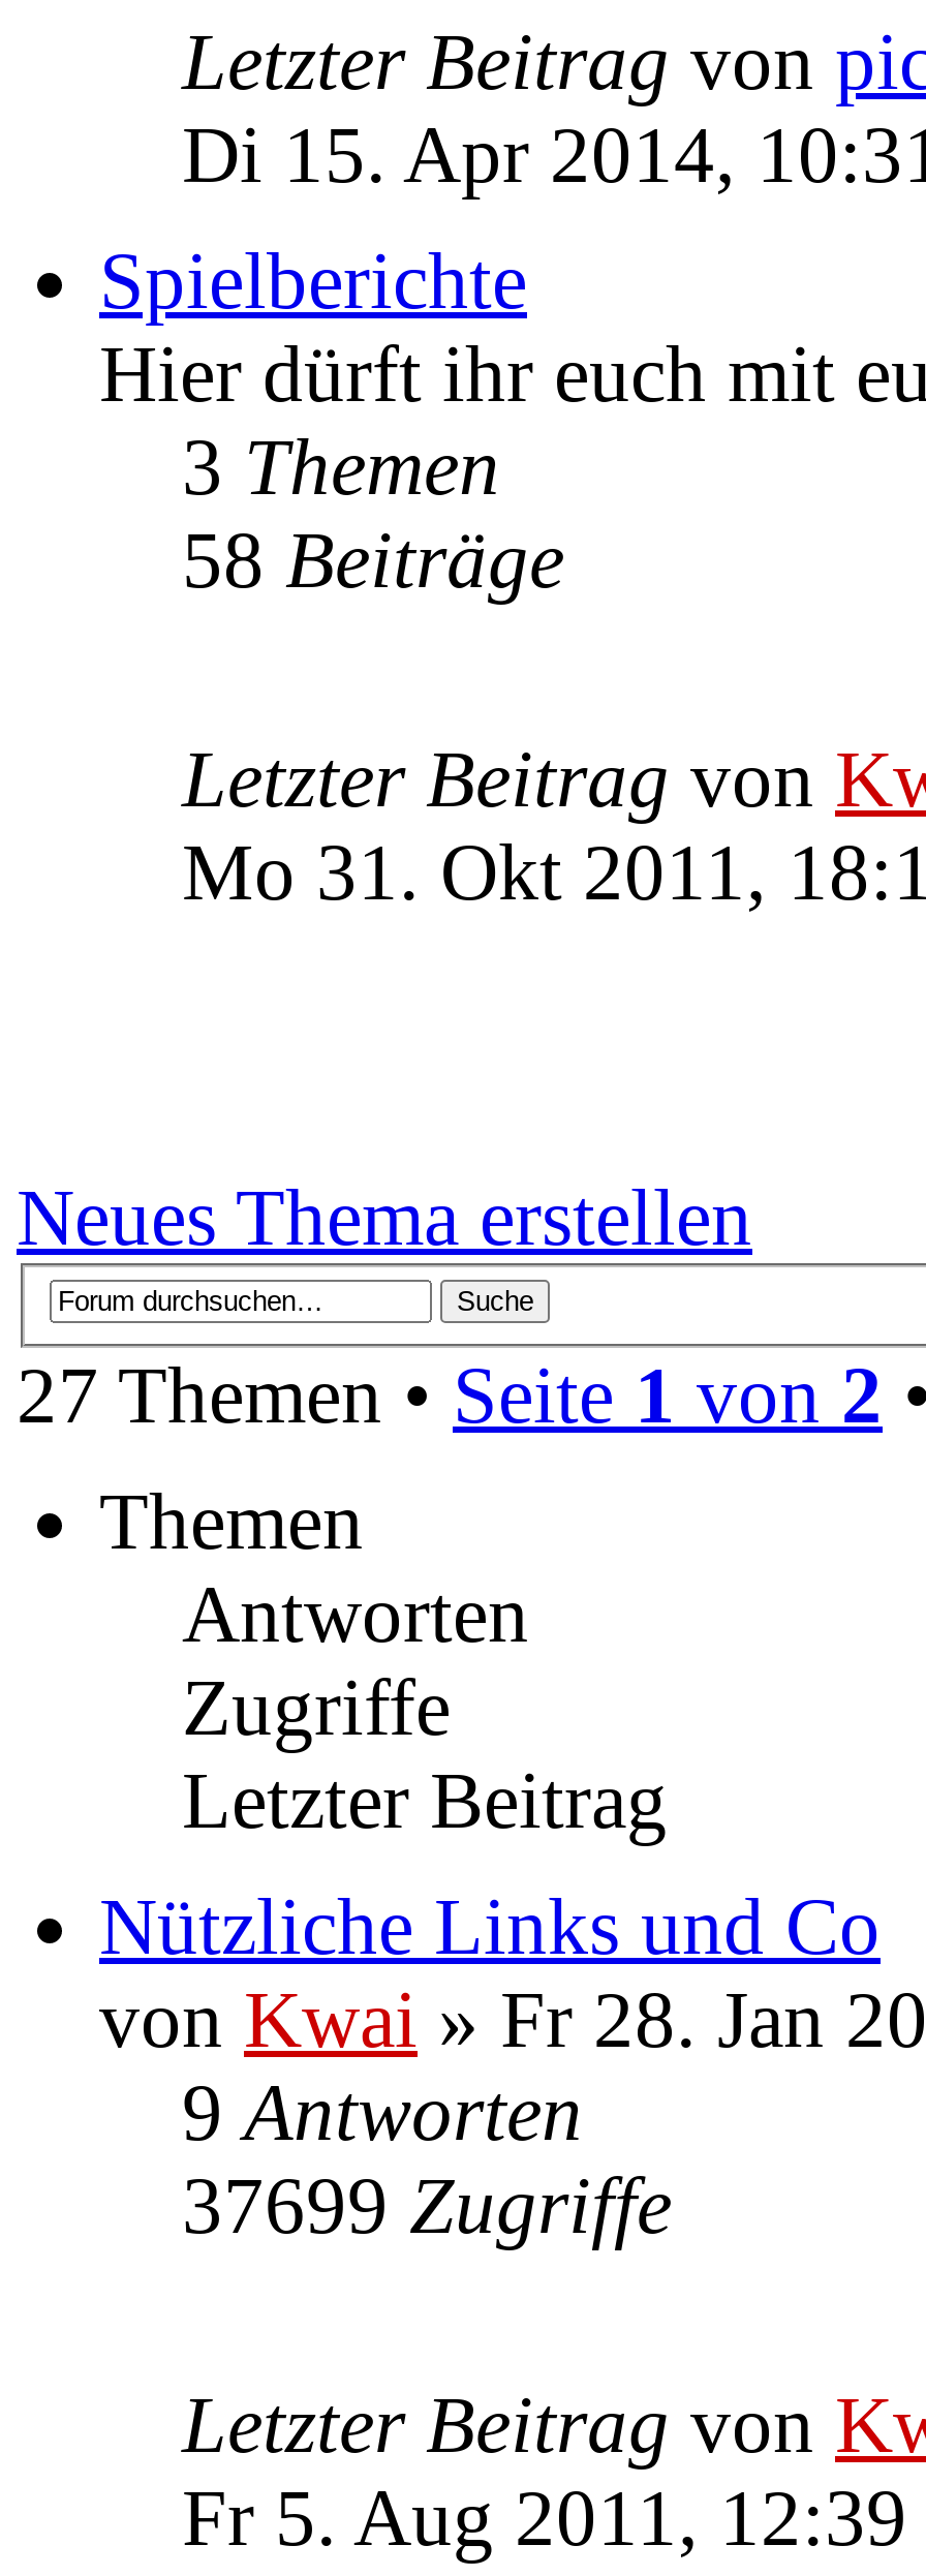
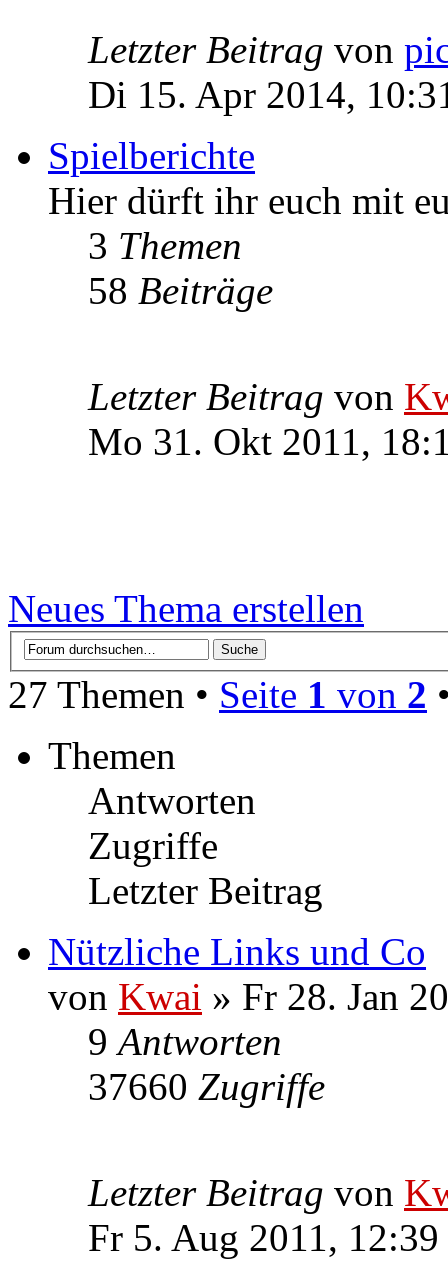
[182,2160,672,2249] 37699 Zugriffe -> [88,1065,325,1108] 37660 Zugriffe

